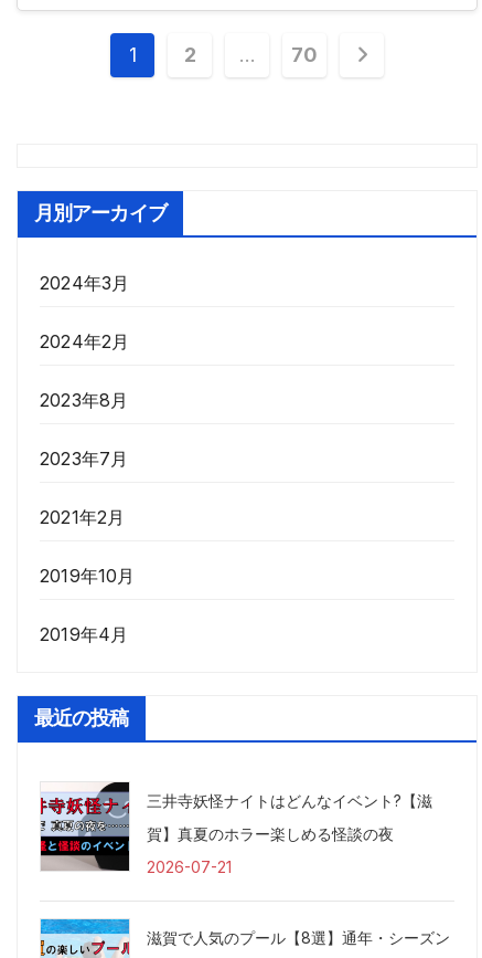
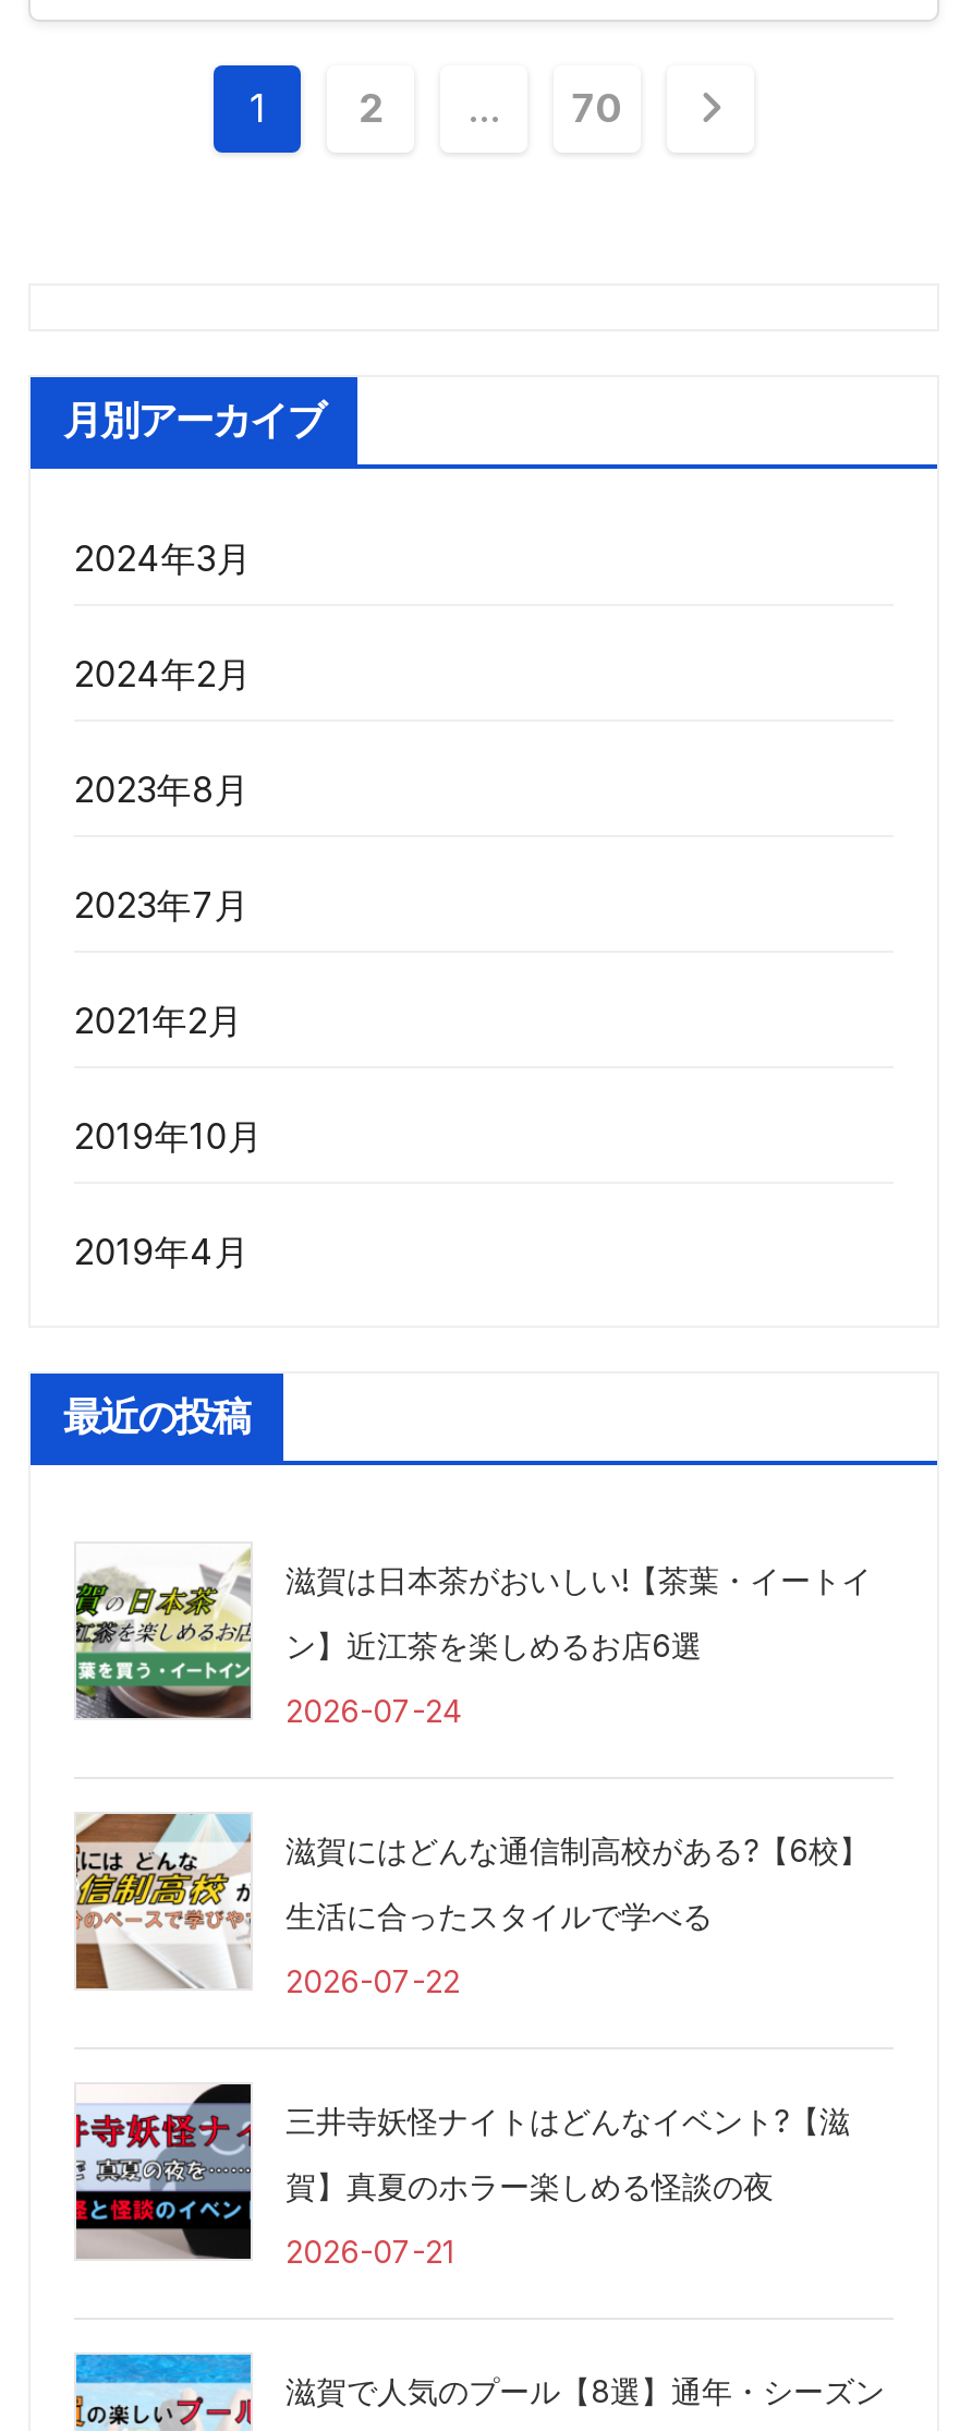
none -> [74,1548,872,1729] [image] | 滋賀は日本茶がおいしい!【茶葉・イートイ | ン】近江茶を楽しめるお店6選 | 2026-07-24
none -> [74,1812,870,2006] [image] | 滋賀にはどんな通信制高校がある?【6校】 | 生活に合ったスタイルで学べる | 2026-07-22

